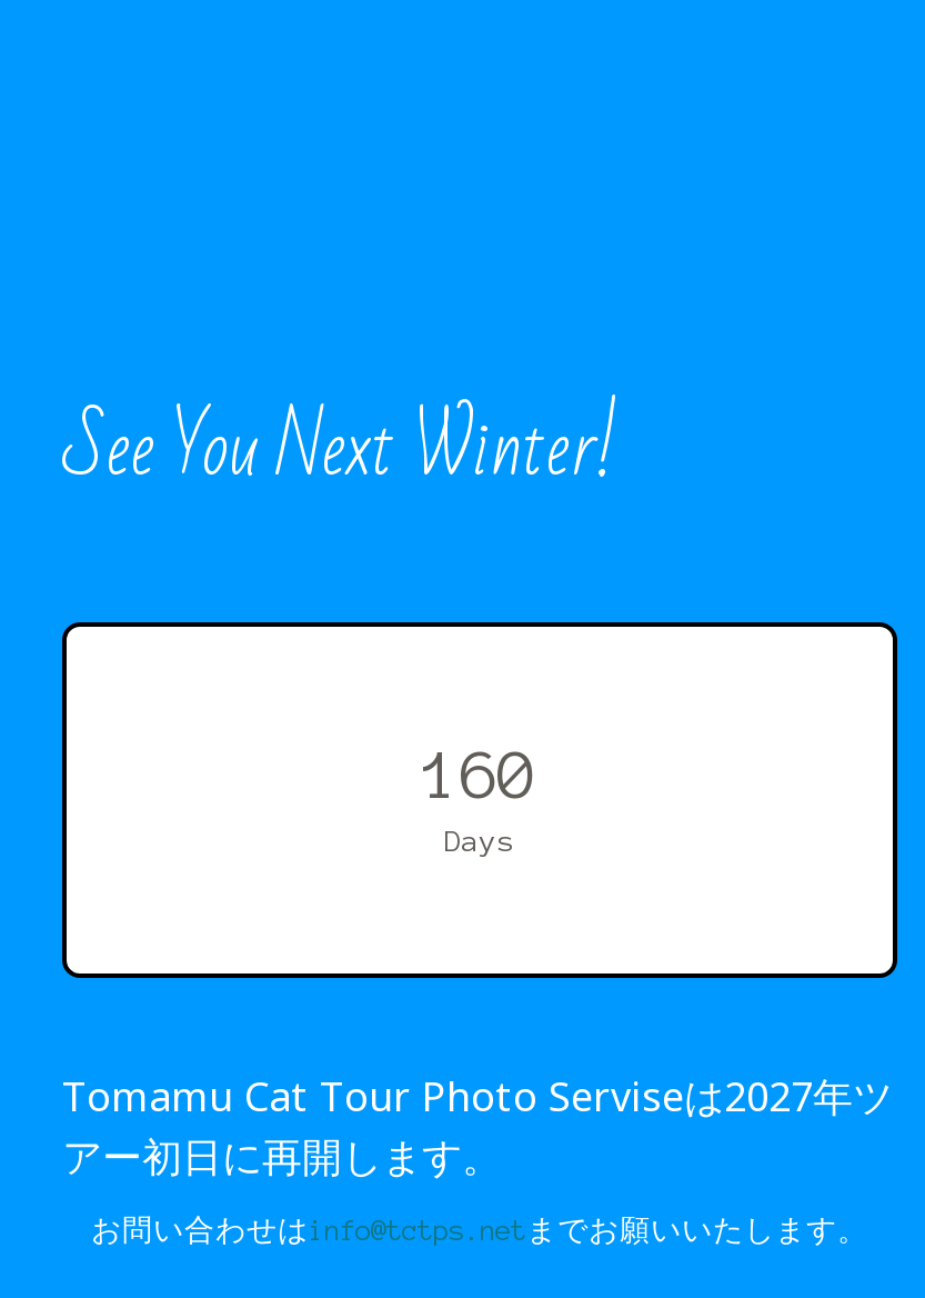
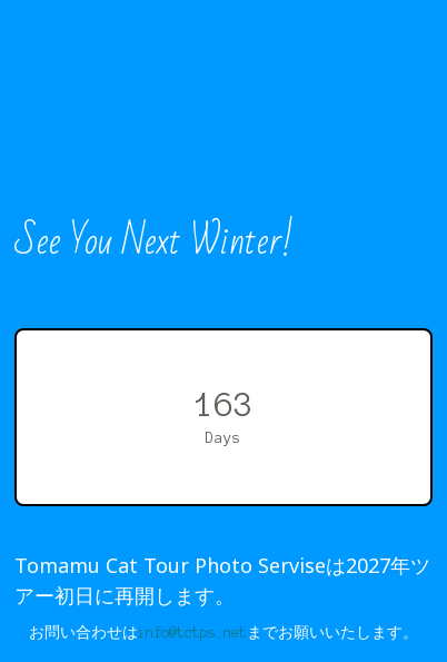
[423,739,536,810] 160 -> [195,387,252,422] 163

